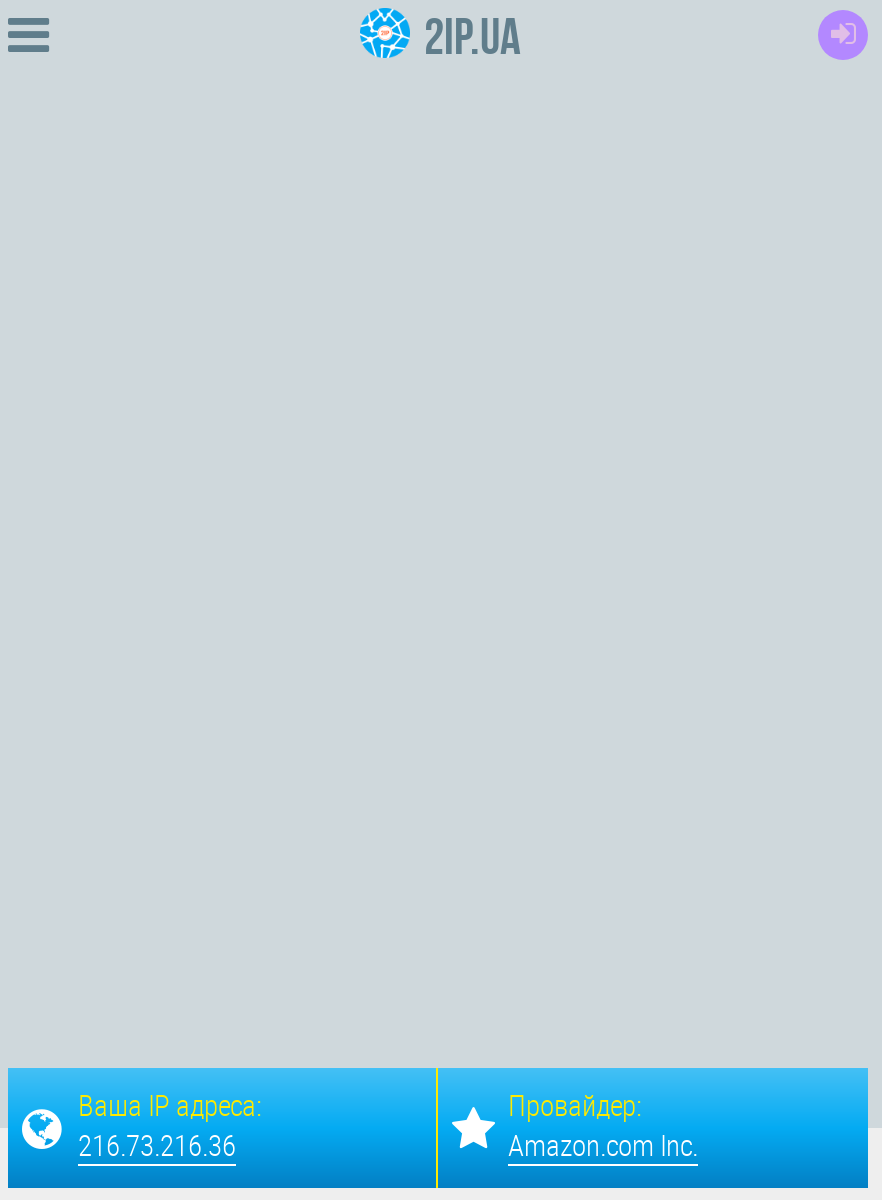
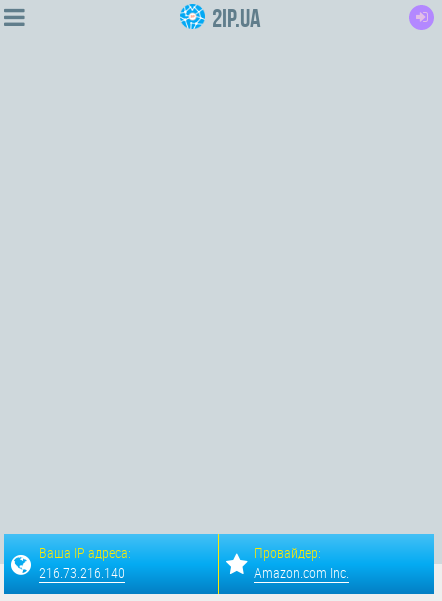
[78,1127,236,1165] 216.73.216.36 -> [39,563,125,582] 216.73.216.140

